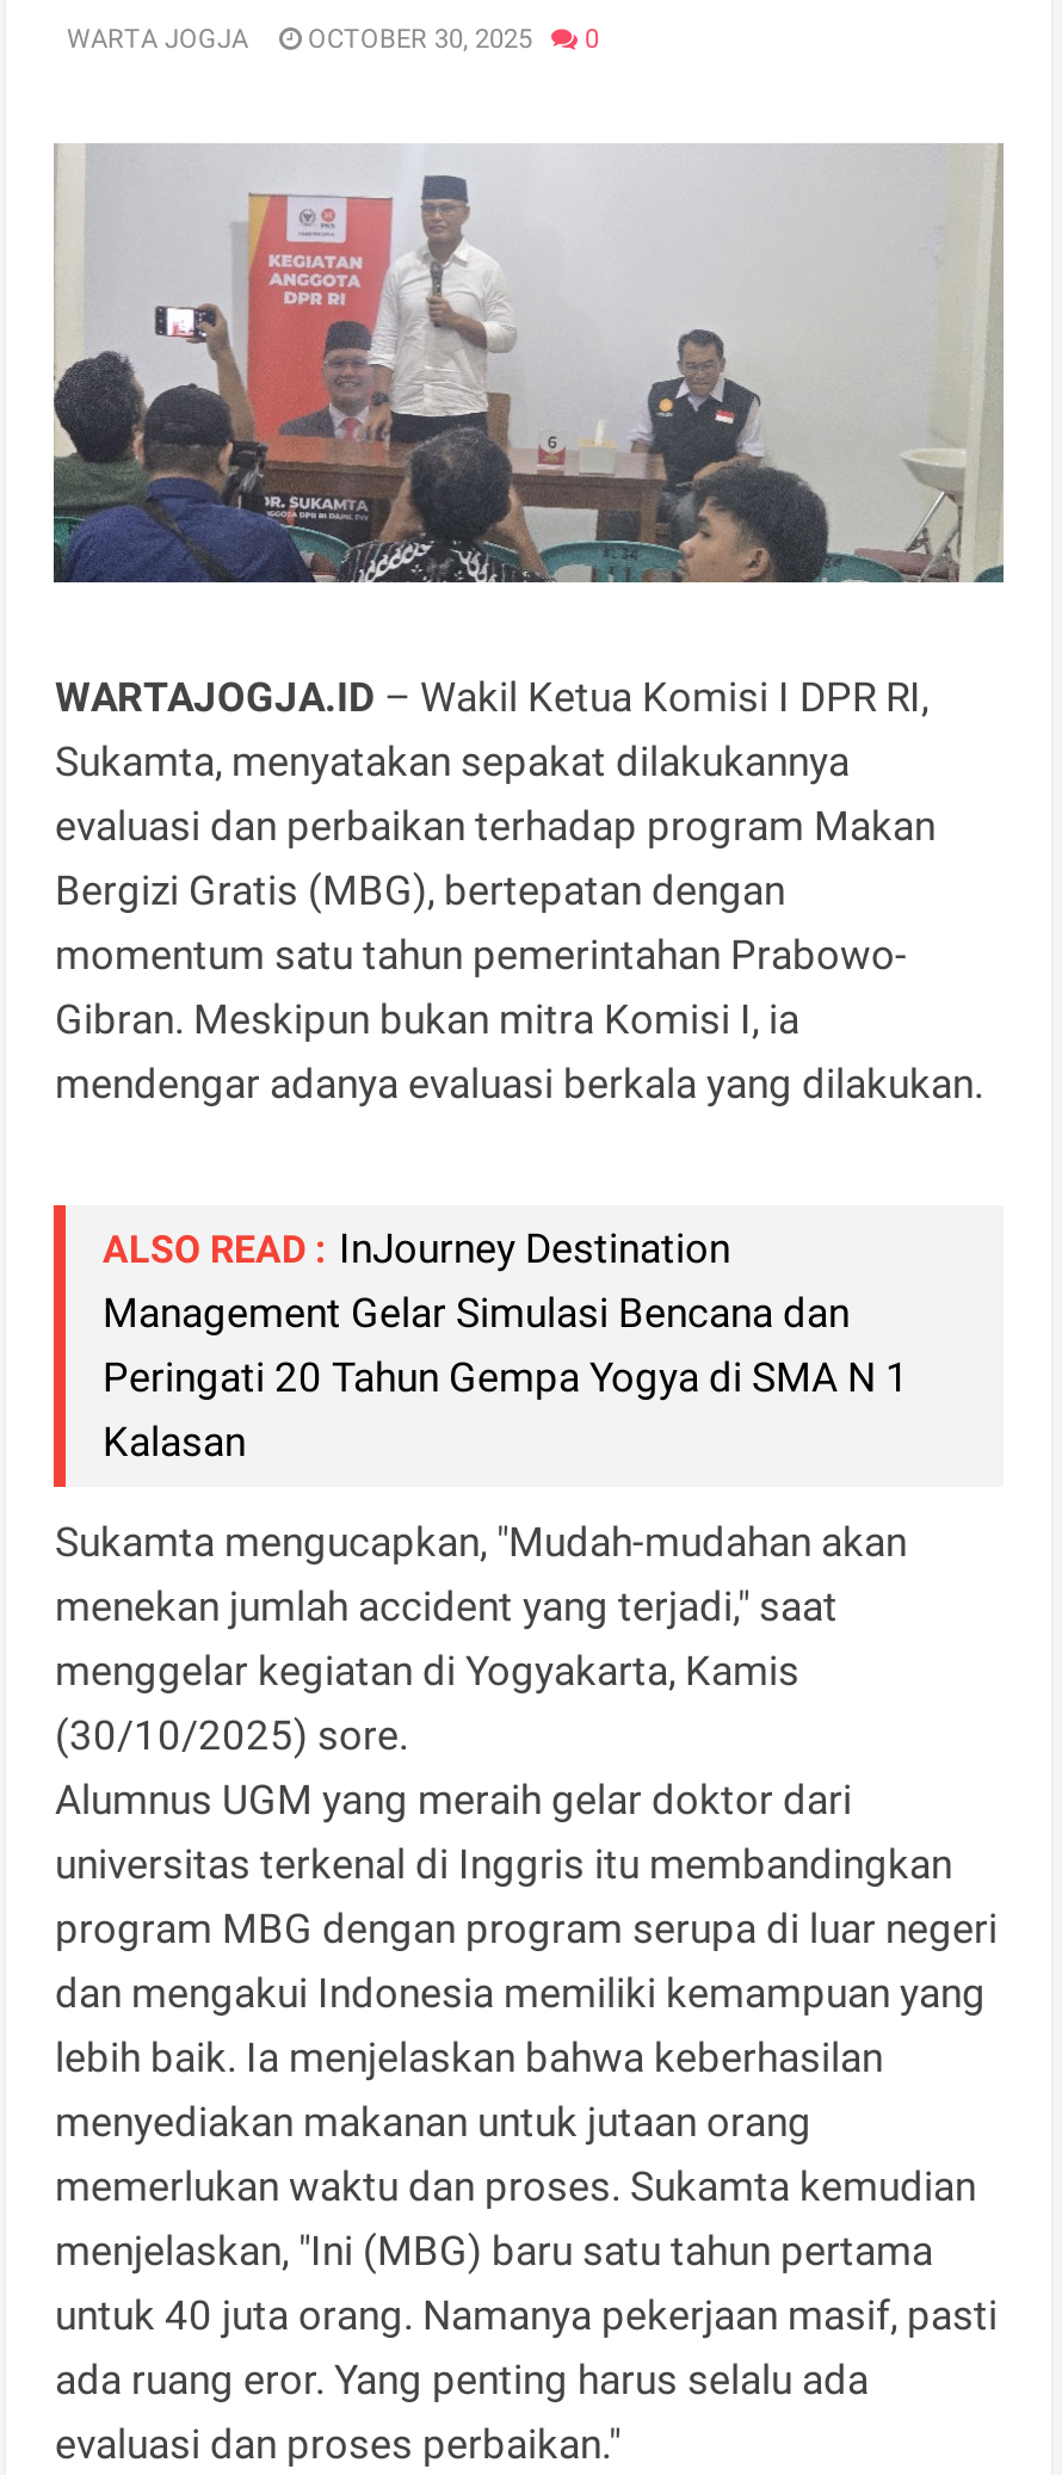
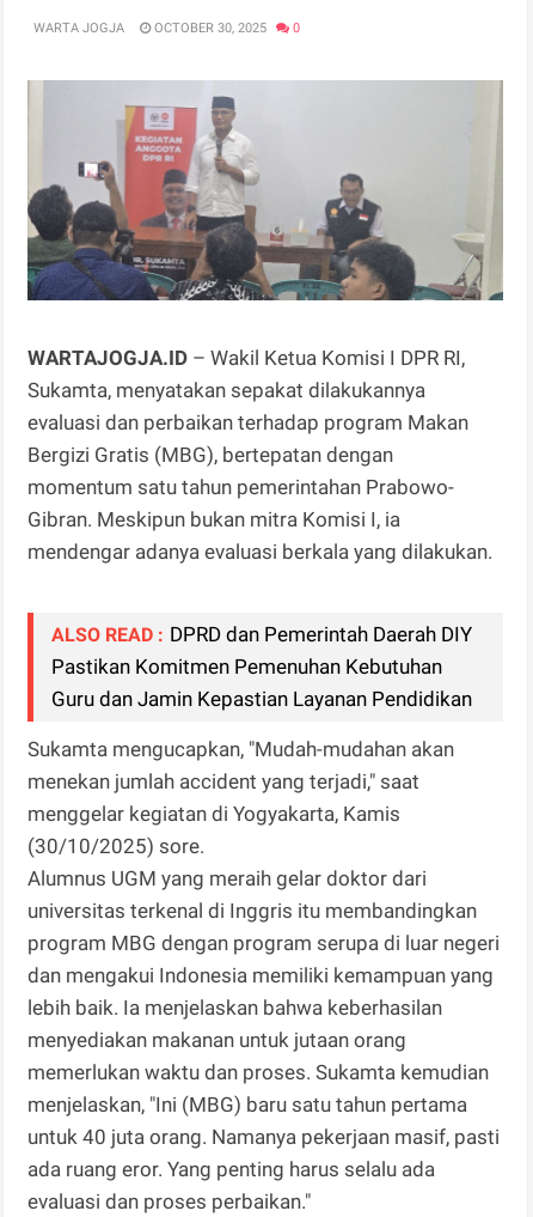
[103,1223,909,1464] ALSO READ : InJourney Destination | Management Gelar Simulasi Bencana dan | Peringati 20 Tahun Gempa Yogya di SMA N 1 | Kalasan -> [52,622,473,710] ALSO READ : DPRD dan Pemerintah Daerah DIY | Pastikan Komitmen Pemenuhan Kebutuhan | Guru dan Jamin Kepastian Layanan Pendidikan

